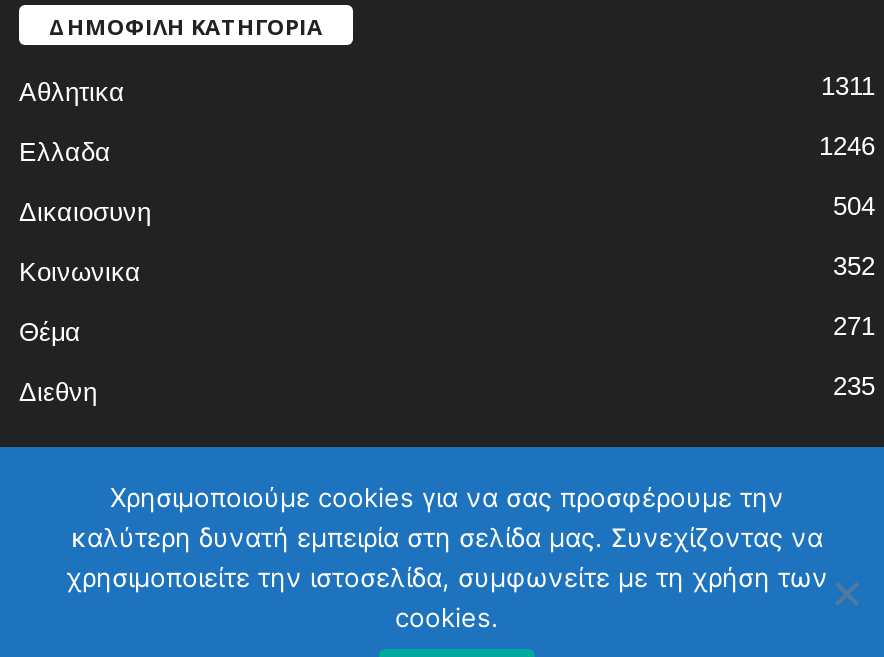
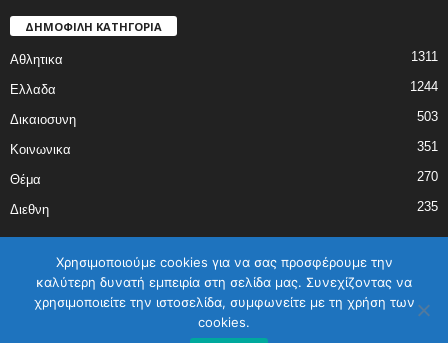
[819,131,875,161] 1246 -> [410,79,438,94] 1244
[833,191,875,221] 504 -> [417,109,438,124] 503
[833,251,875,281] 352 -> [417,139,438,154] 351
[833,311,875,341] 271 -> [417,169,438,184] 270

